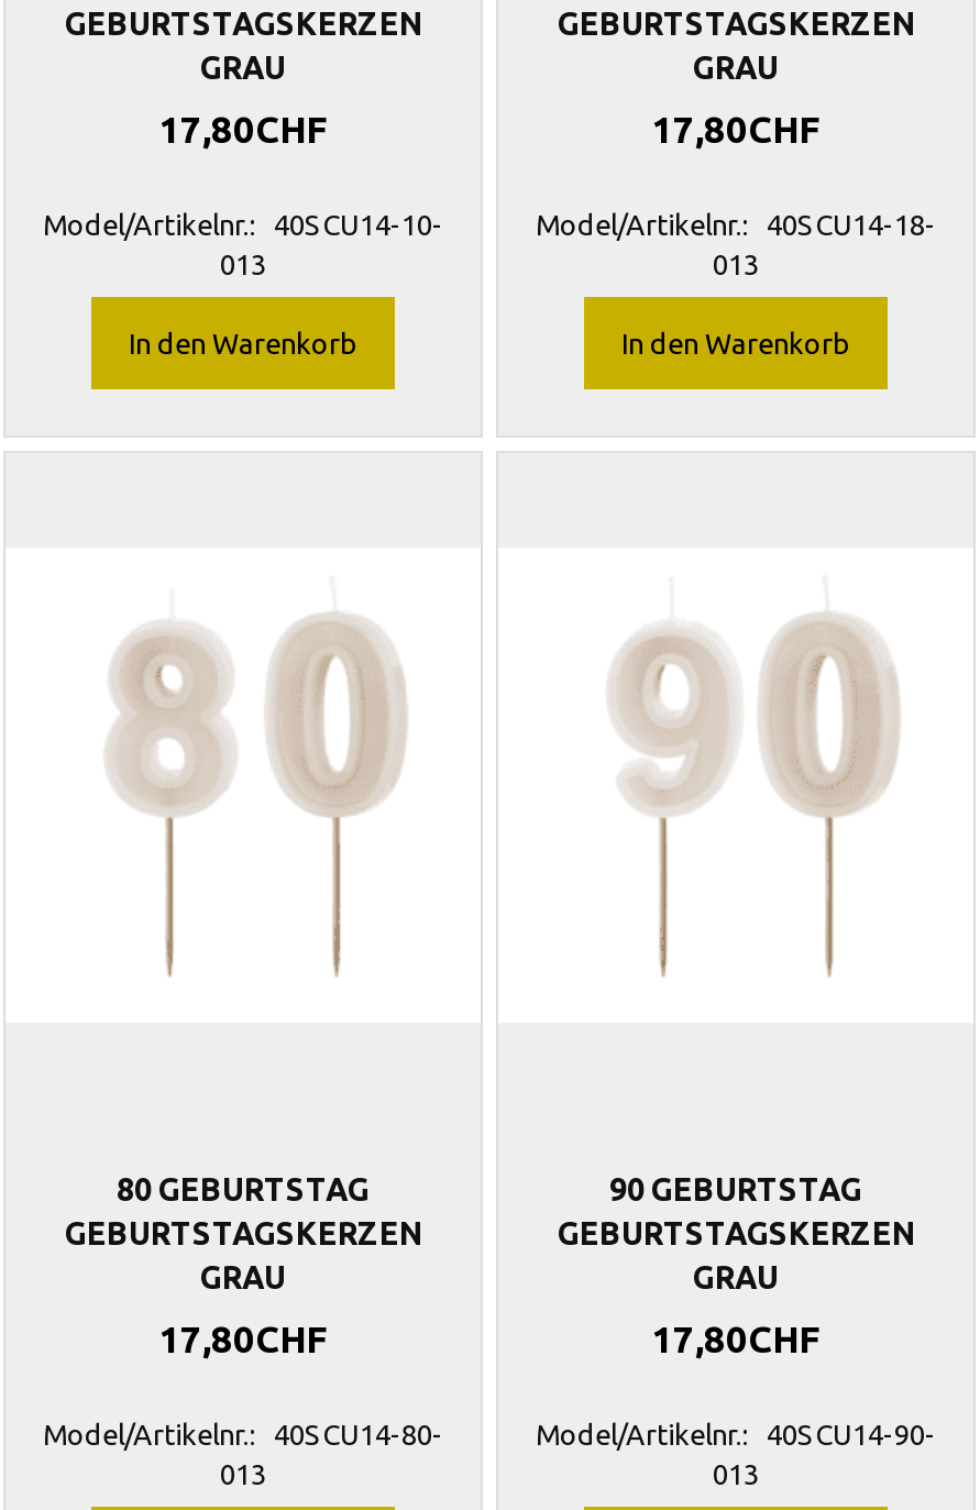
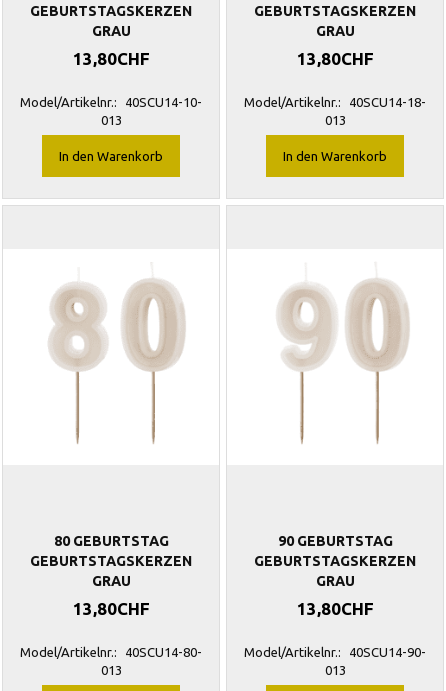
[158,108,328,150] 17,80CHF -> [72,49,149,68] 13,80CHF
[651,108,821,150] 17,80CHF -> [296,49,373,68] 13,80CHF
[158,1317,328,1358] 17,80CHF -> [72,599,149,618] 13,80CHF
[651,1317,821,1358] 17,80CHF -> [296,599,373,618] 13,80CHF

